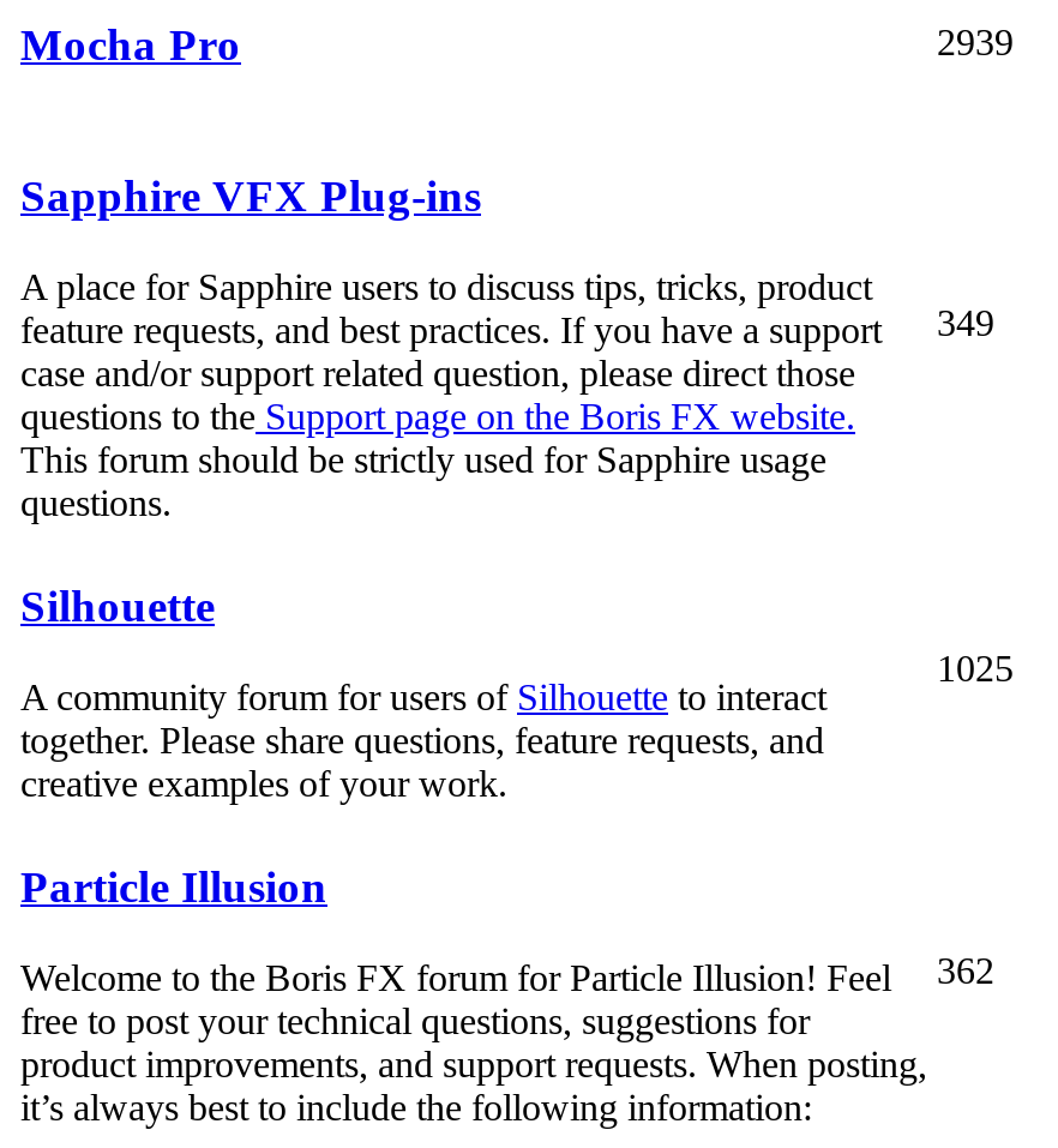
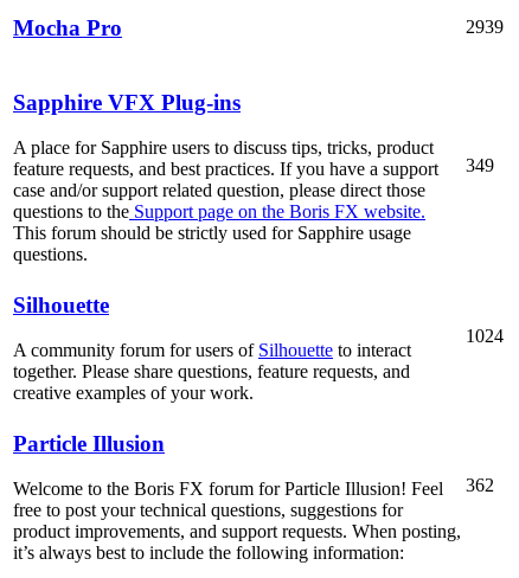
[937,648,1014,689] 1025 -> [466,326,504,346] 1024

